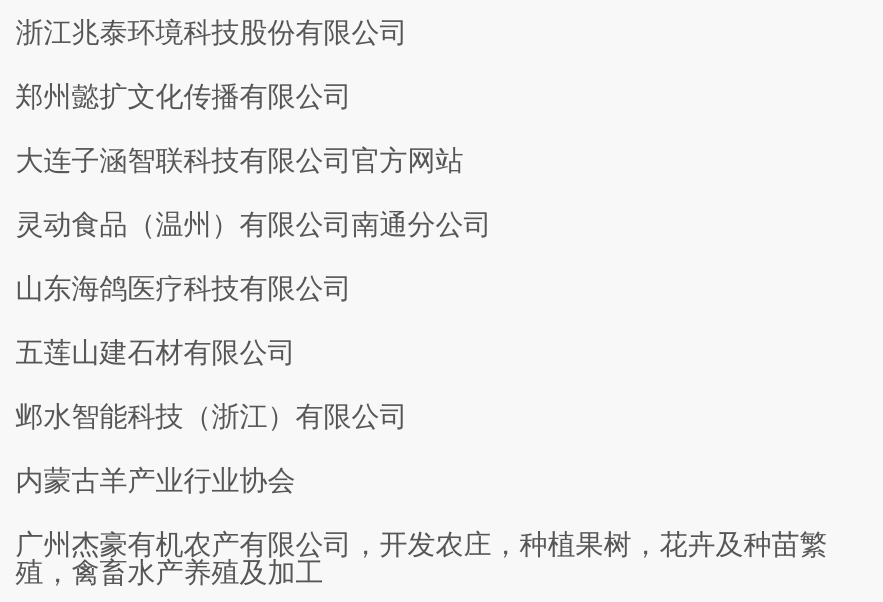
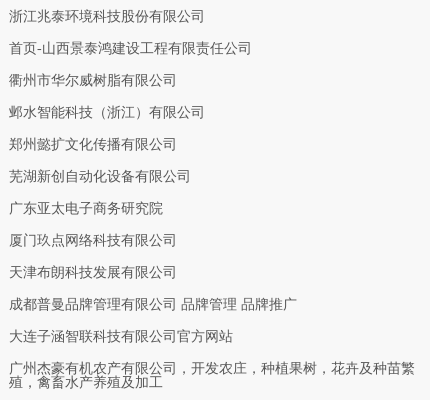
moved [15,82,351,112] -> [9,137,177,152]: 郑州懿扩文化传播有限公司
moved [15,146,463,176] -> [9,329,233,344]: 大连子涵智联科技有限公司官方网站
[15,210,491,368] 灵动食品（温州）有限公司南通分公司 | 山东海鸽医疗科技有限公司 | 五莲山建石材有限公司 -> [9,41,252,88] 首页-山西景泰鸿建设工程有限责任公司 | 衢州市华尔威树脂有限公司
moved [15,402,407,432] -> [9,105,205,120]: 邺水智能科技（浙江）有限公司
[15,466,295,496] 内蒙古羊产业行业协会 -> [9,169,297,312] 芜湖新创自动化设备有限公司 | 广东亚太电子商务研究院 | 厦门玖点网络科技有限公司 | 天津布朗科技发展有限公司 | 成都普曼品牌管理有限公司 品牌管理 品牌推广

